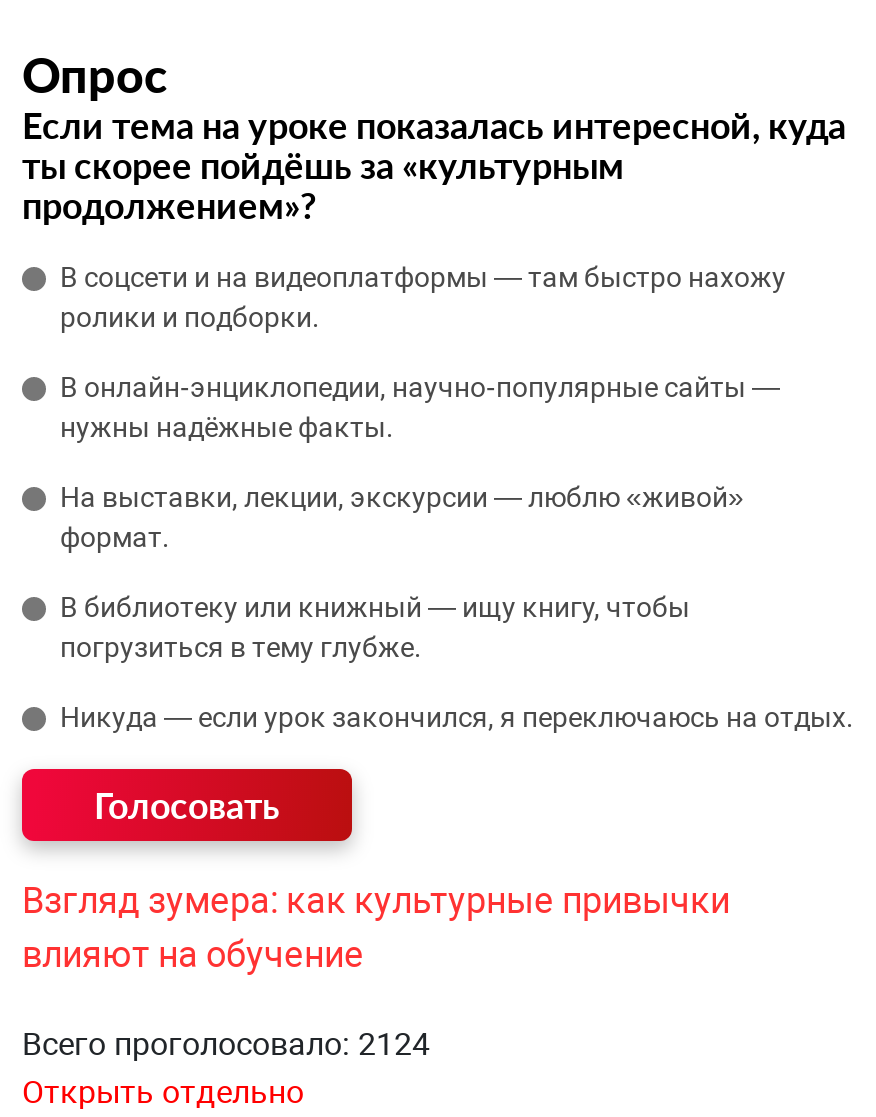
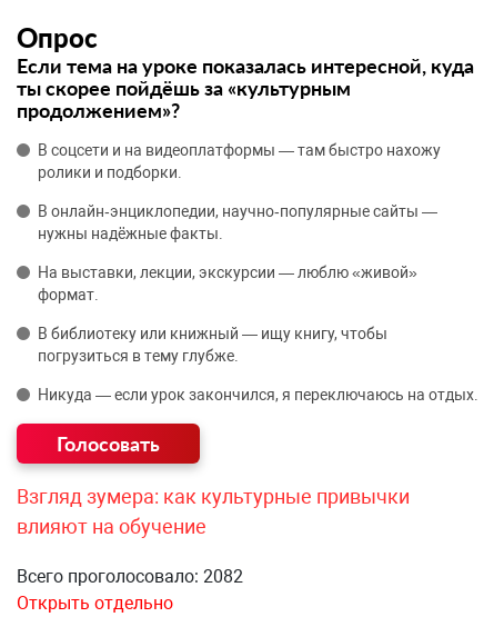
[22,1025,430,1063] Всего проголосовало: 2124 -> [17,566,243,587] Всего проголосовало: 2082

